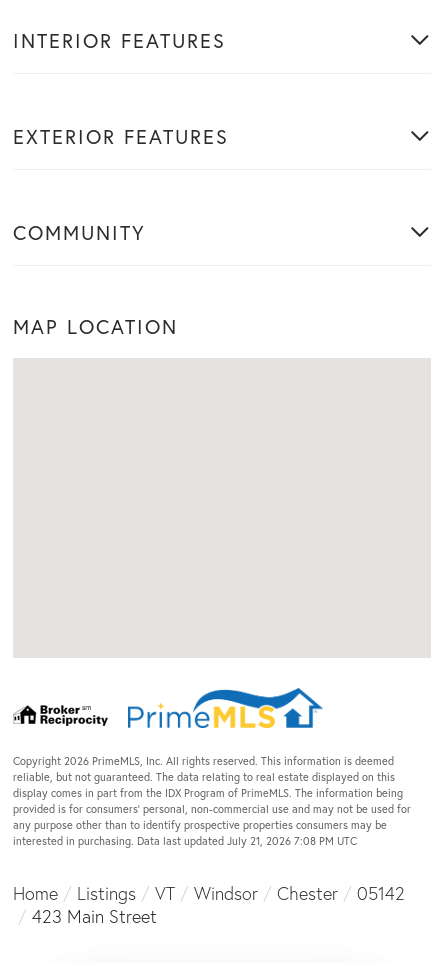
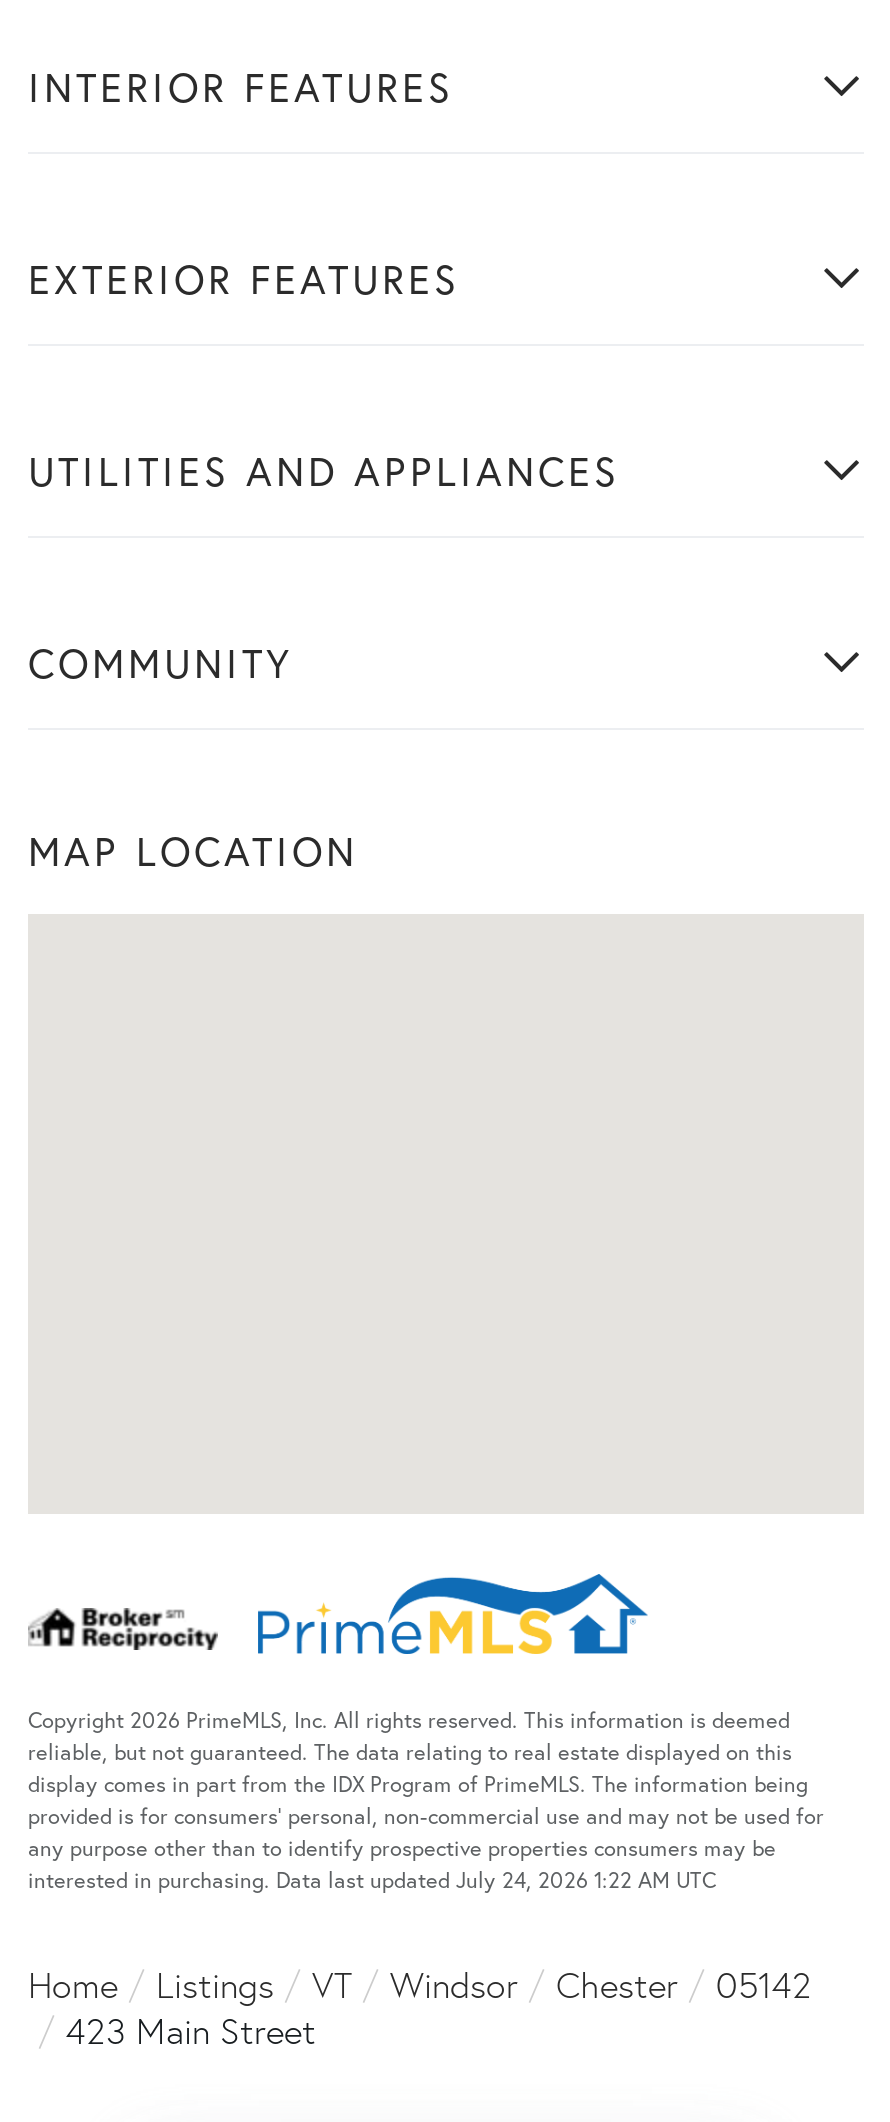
none -> [28,445,620,495] UTILITIES AND APPLIANCES
[13,834,357,848] interested in purchasing. Data last updated July 21, 2026 7:08 PM UTC -> [28,1865,716,1893] interested in purchasing. Data last updated July 24, 2026 1:22 AM UTC

